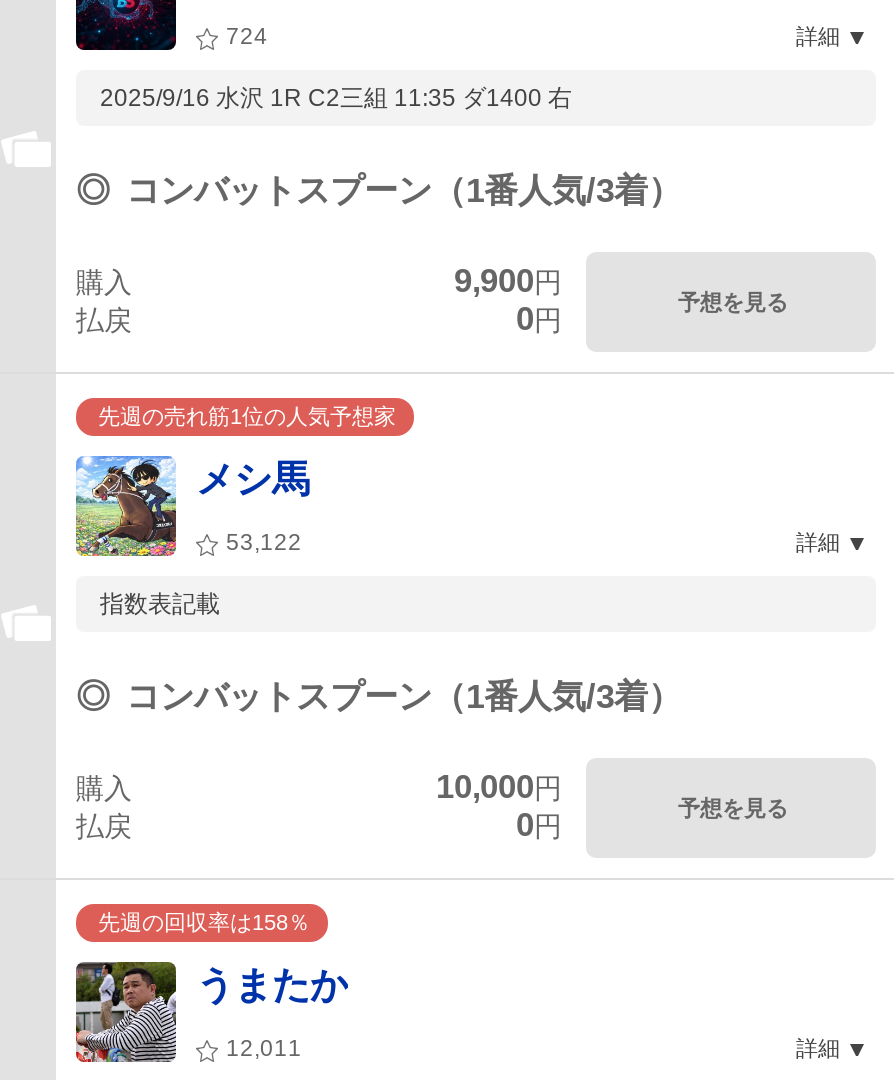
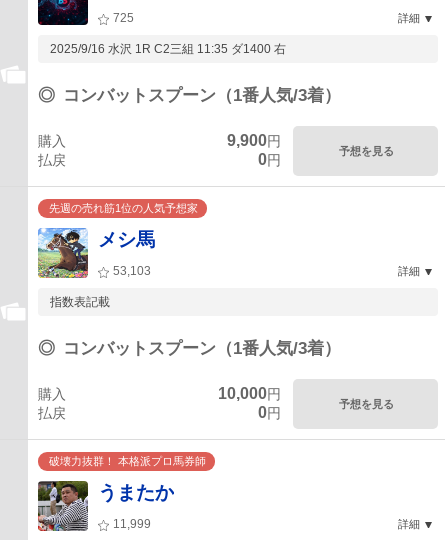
[226,24,268,48] 724 -> [113,12,134,24] 725
[226,530,302,554] 53,122 -> [113,265,151,277] 53,103
[98,910,310,934] 先週の回収率は158％ -> [49,455,206,467] 破壊力抜群！ 本格派プロ馬券師
[226,1036,302,1060] 12,011 -> [113,518,151,530] 11,999

